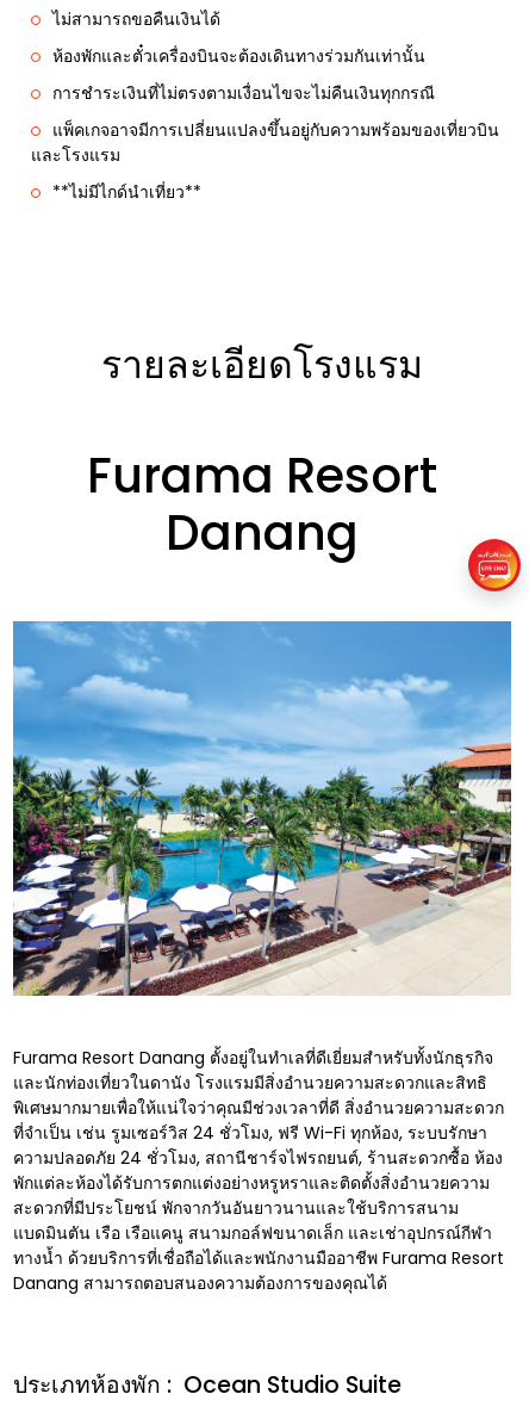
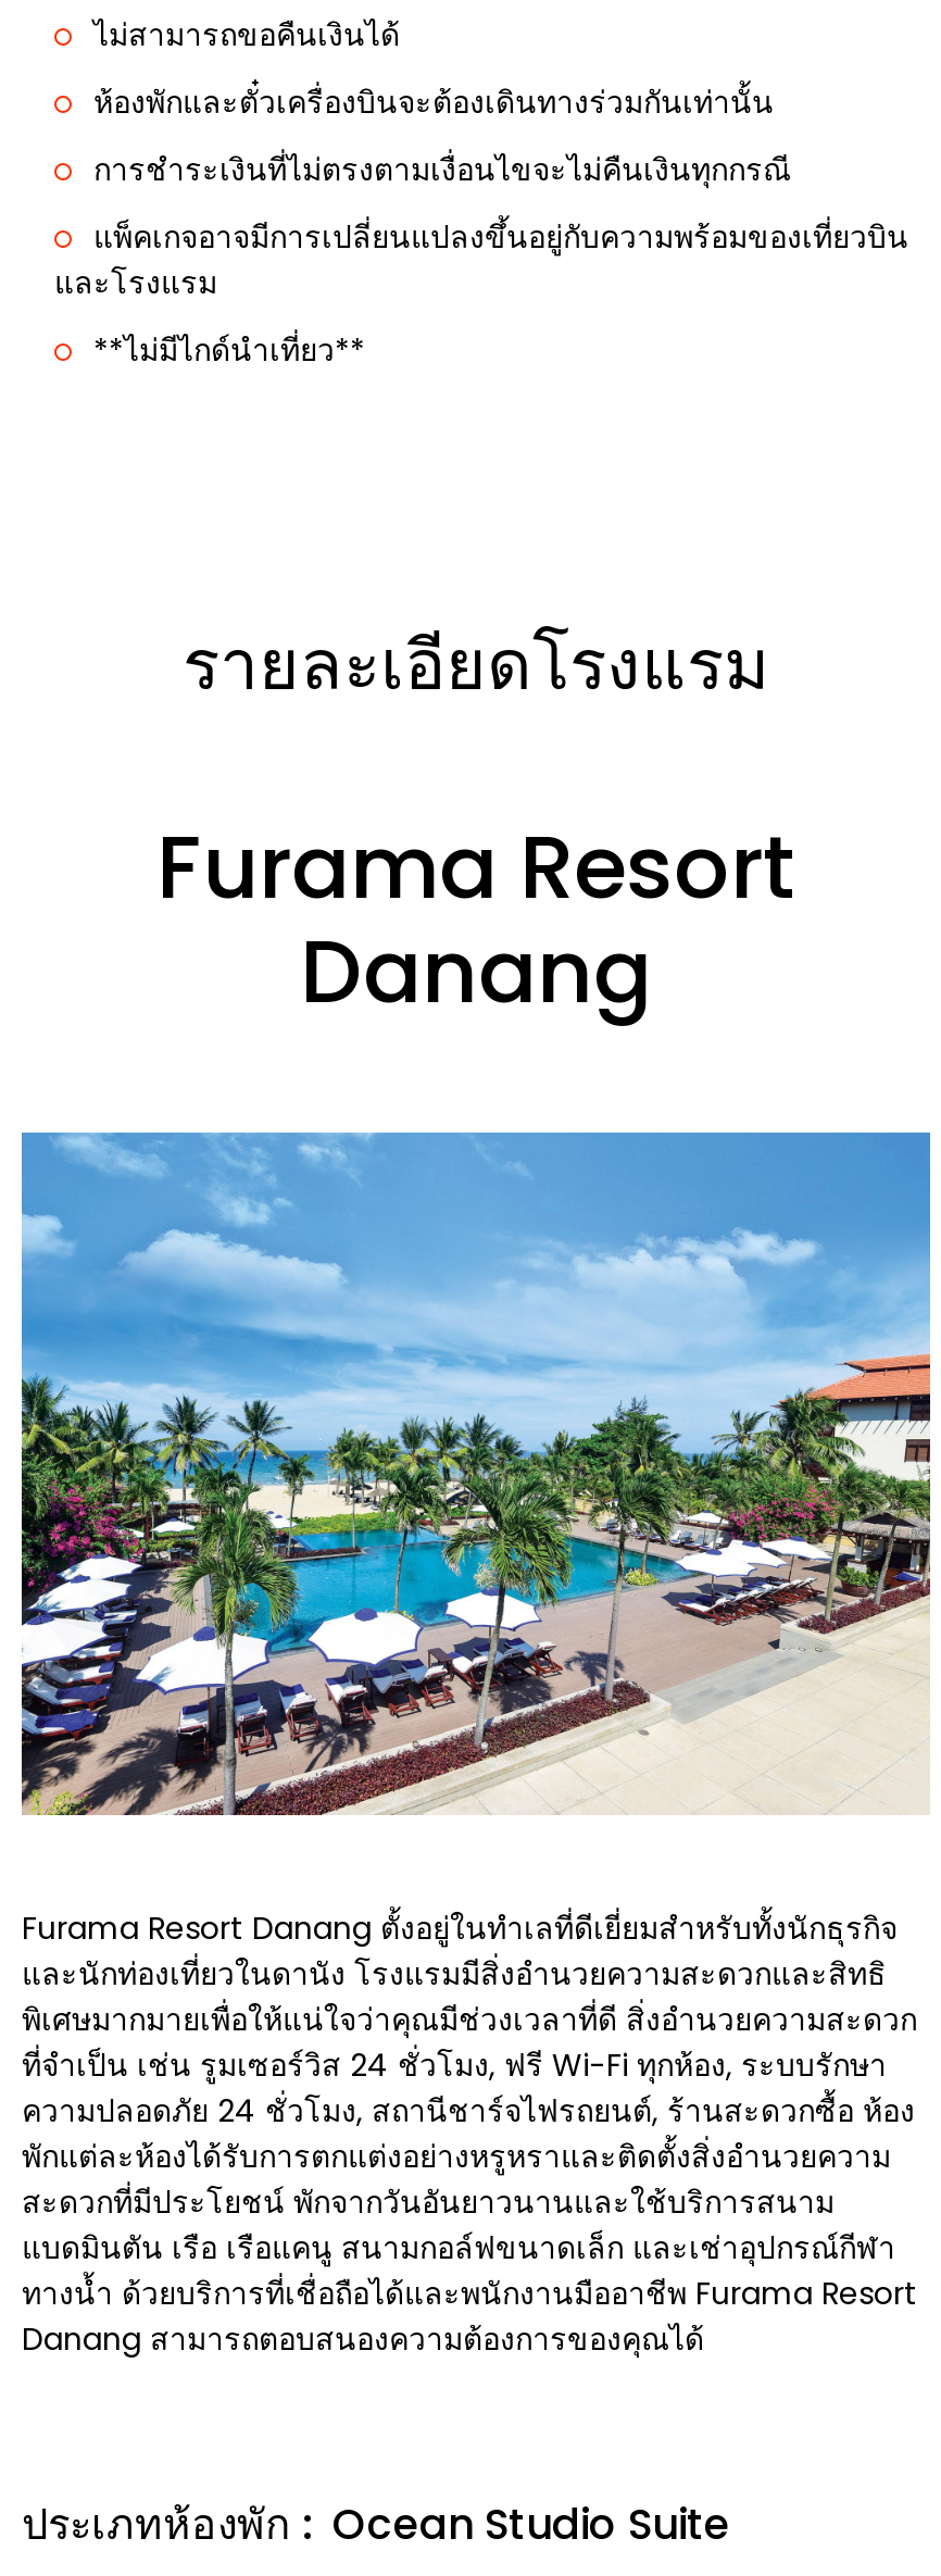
[467,538,522,594] [image] -> none

